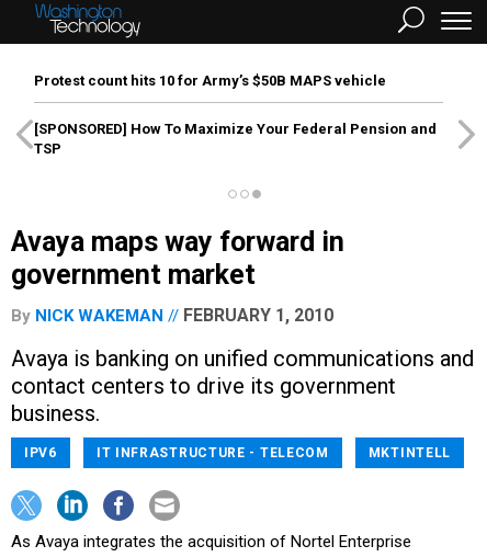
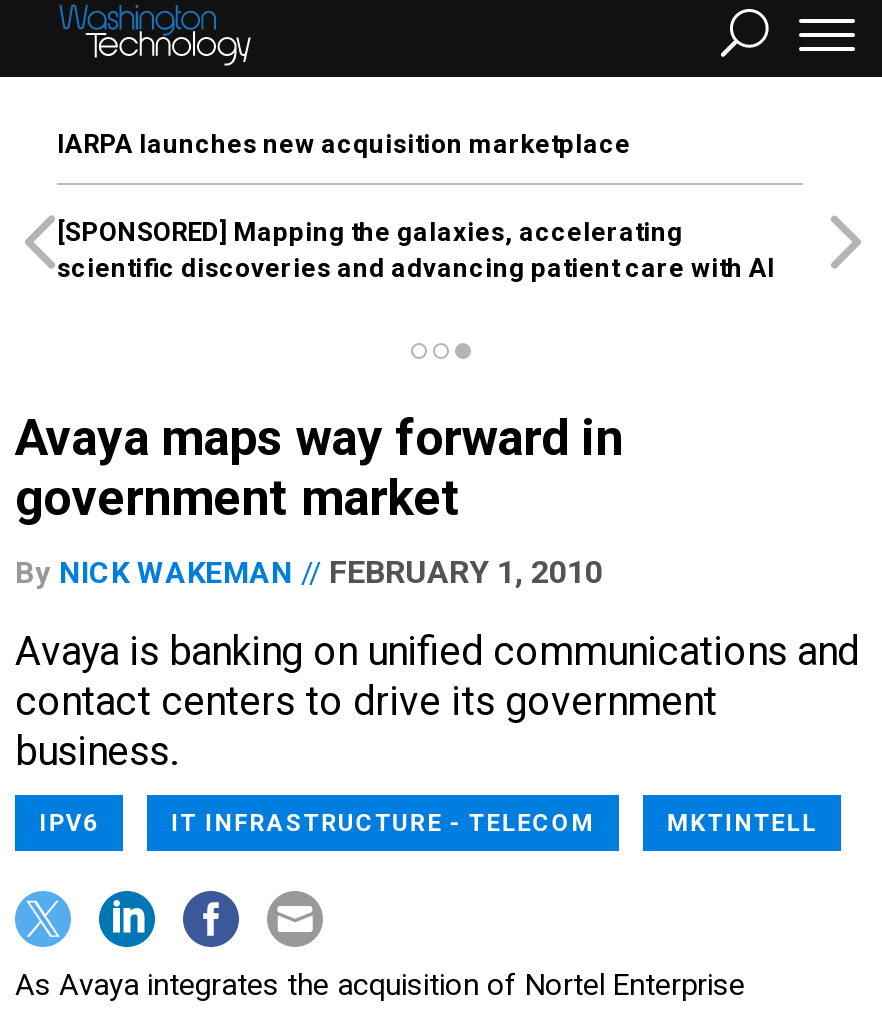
[34,72,386,89] Protest count hits 10 for Army’s $50B MAPS vehicle -> [57,129,631,159] IARPA launches new acquisition marketplace
[34,121,437,157] [SPONSORED] How To Maximize Your Federal Pension and | TSP -> [57,217,775,283] [SPONSORED] Mapping the galaxies, accelerating | scientific discoveries and advancing patient care with AI

